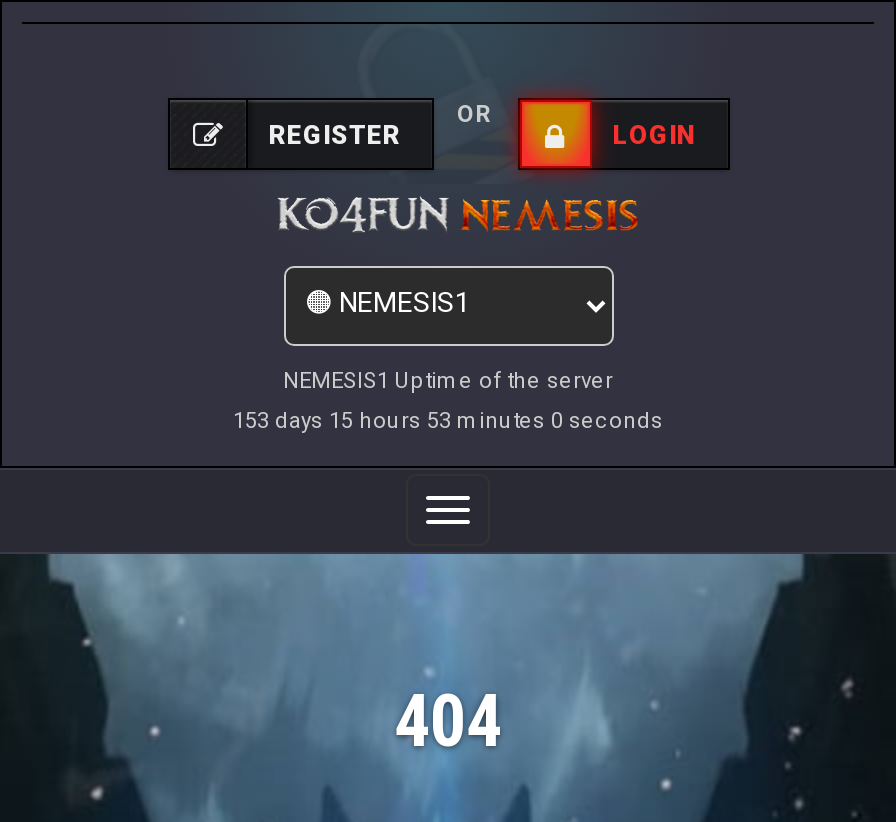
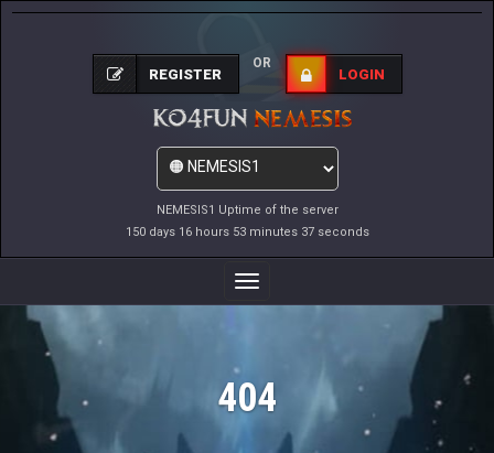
[233,408,663,434] 153 days 15 hours 53 minutes 0 seconds -> [125,225,369,239] 150 days 16 hours 53 minutes 37 seconds

